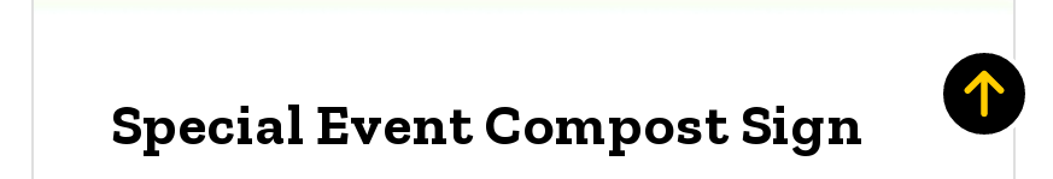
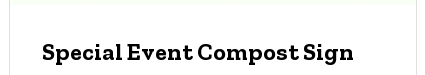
[941,50,1028,137] [image] -> none

